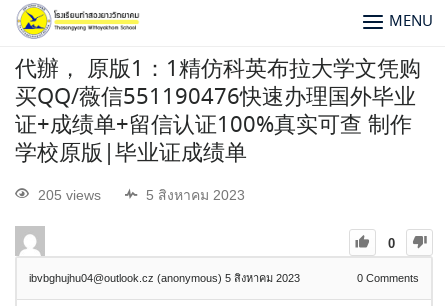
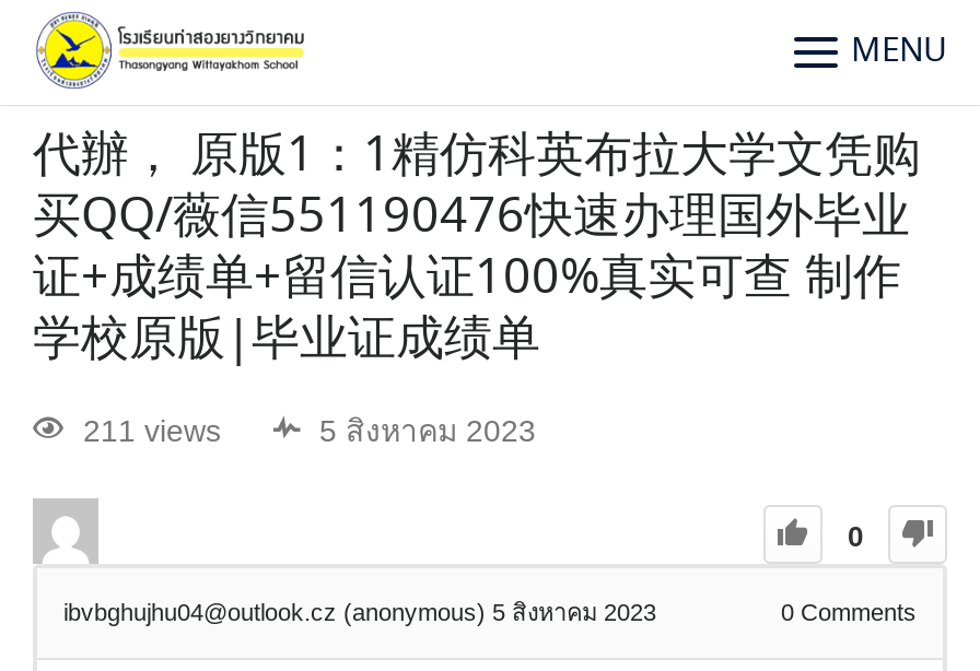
[38,187,101,203] 205 views -> [83,414,221,449] 211 views

